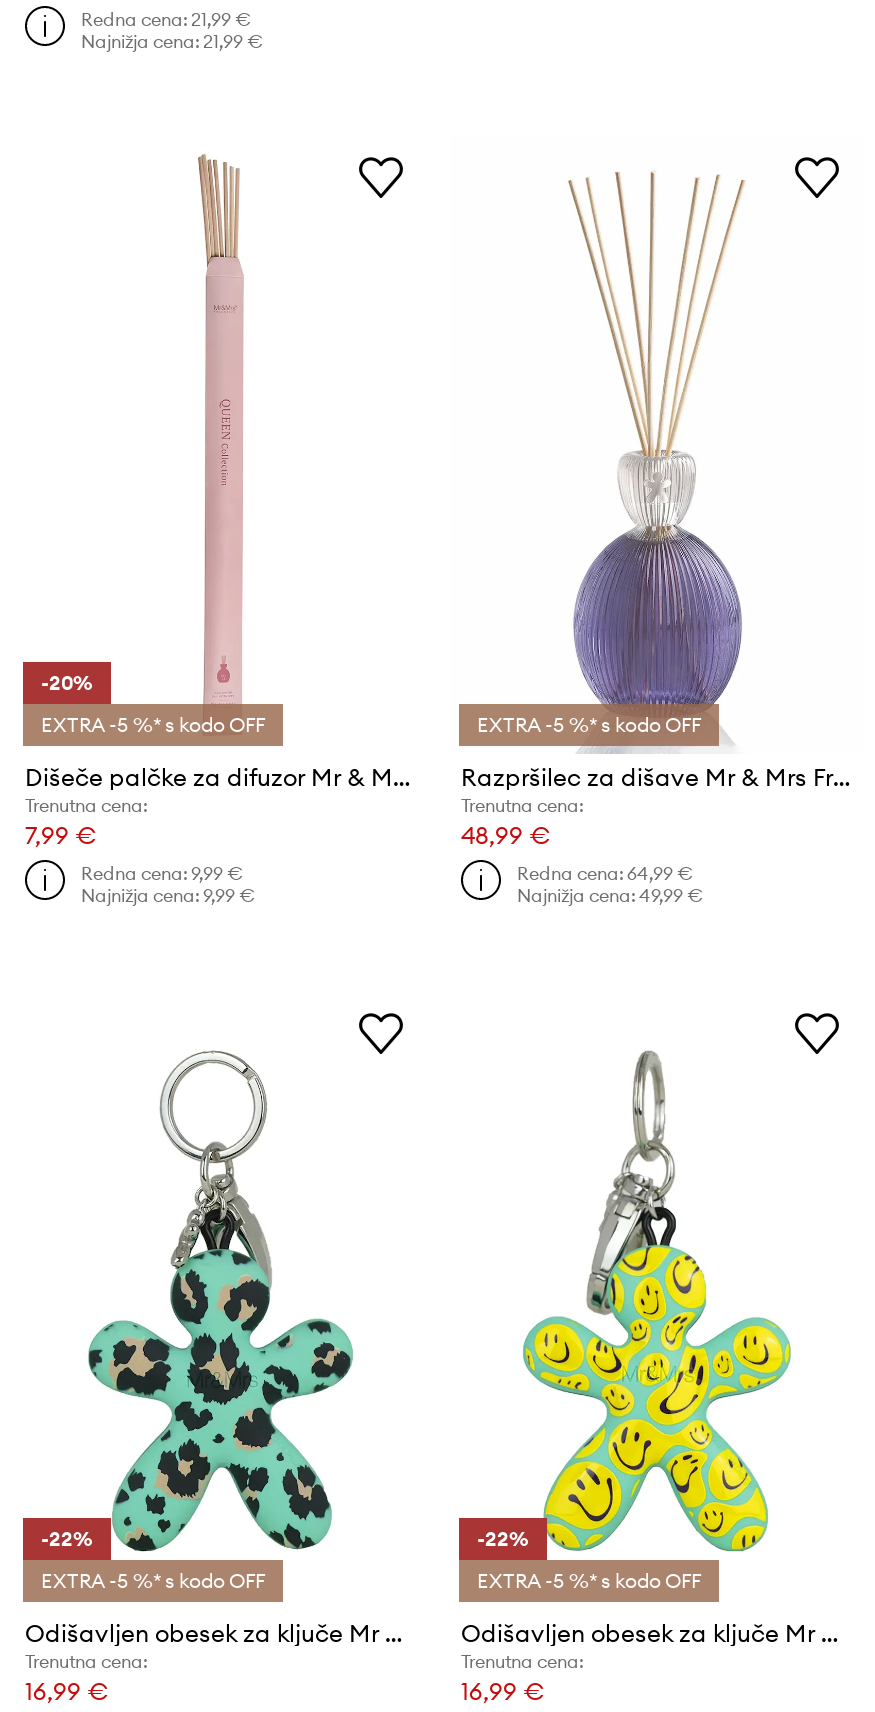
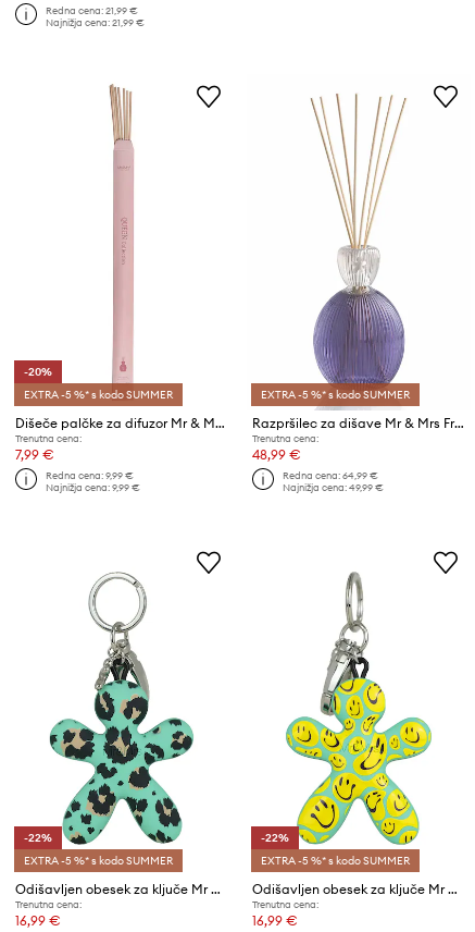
[41,713,265,739] EXTRA -5 %* s kodo OFF -> [24,388,173,402] EXTRA -5 %* s kodo SUMMER
[477,713,701,739] EXTRA -5 %* s kodo OFF -> [261,388,410,402] EXTRA -5 %* s kodo SUMMER
[41,1567,265,1593] EXTRA -5 %* s kodo OFF -> [24,853,173,867] EXTRA -5 %* s kodo SUMMER
[477,1567,701,1593] EXTRA -5 %* s kodo OFF -> [261,853,410,867] EXTRA -5 %* s kodo SUMMER

